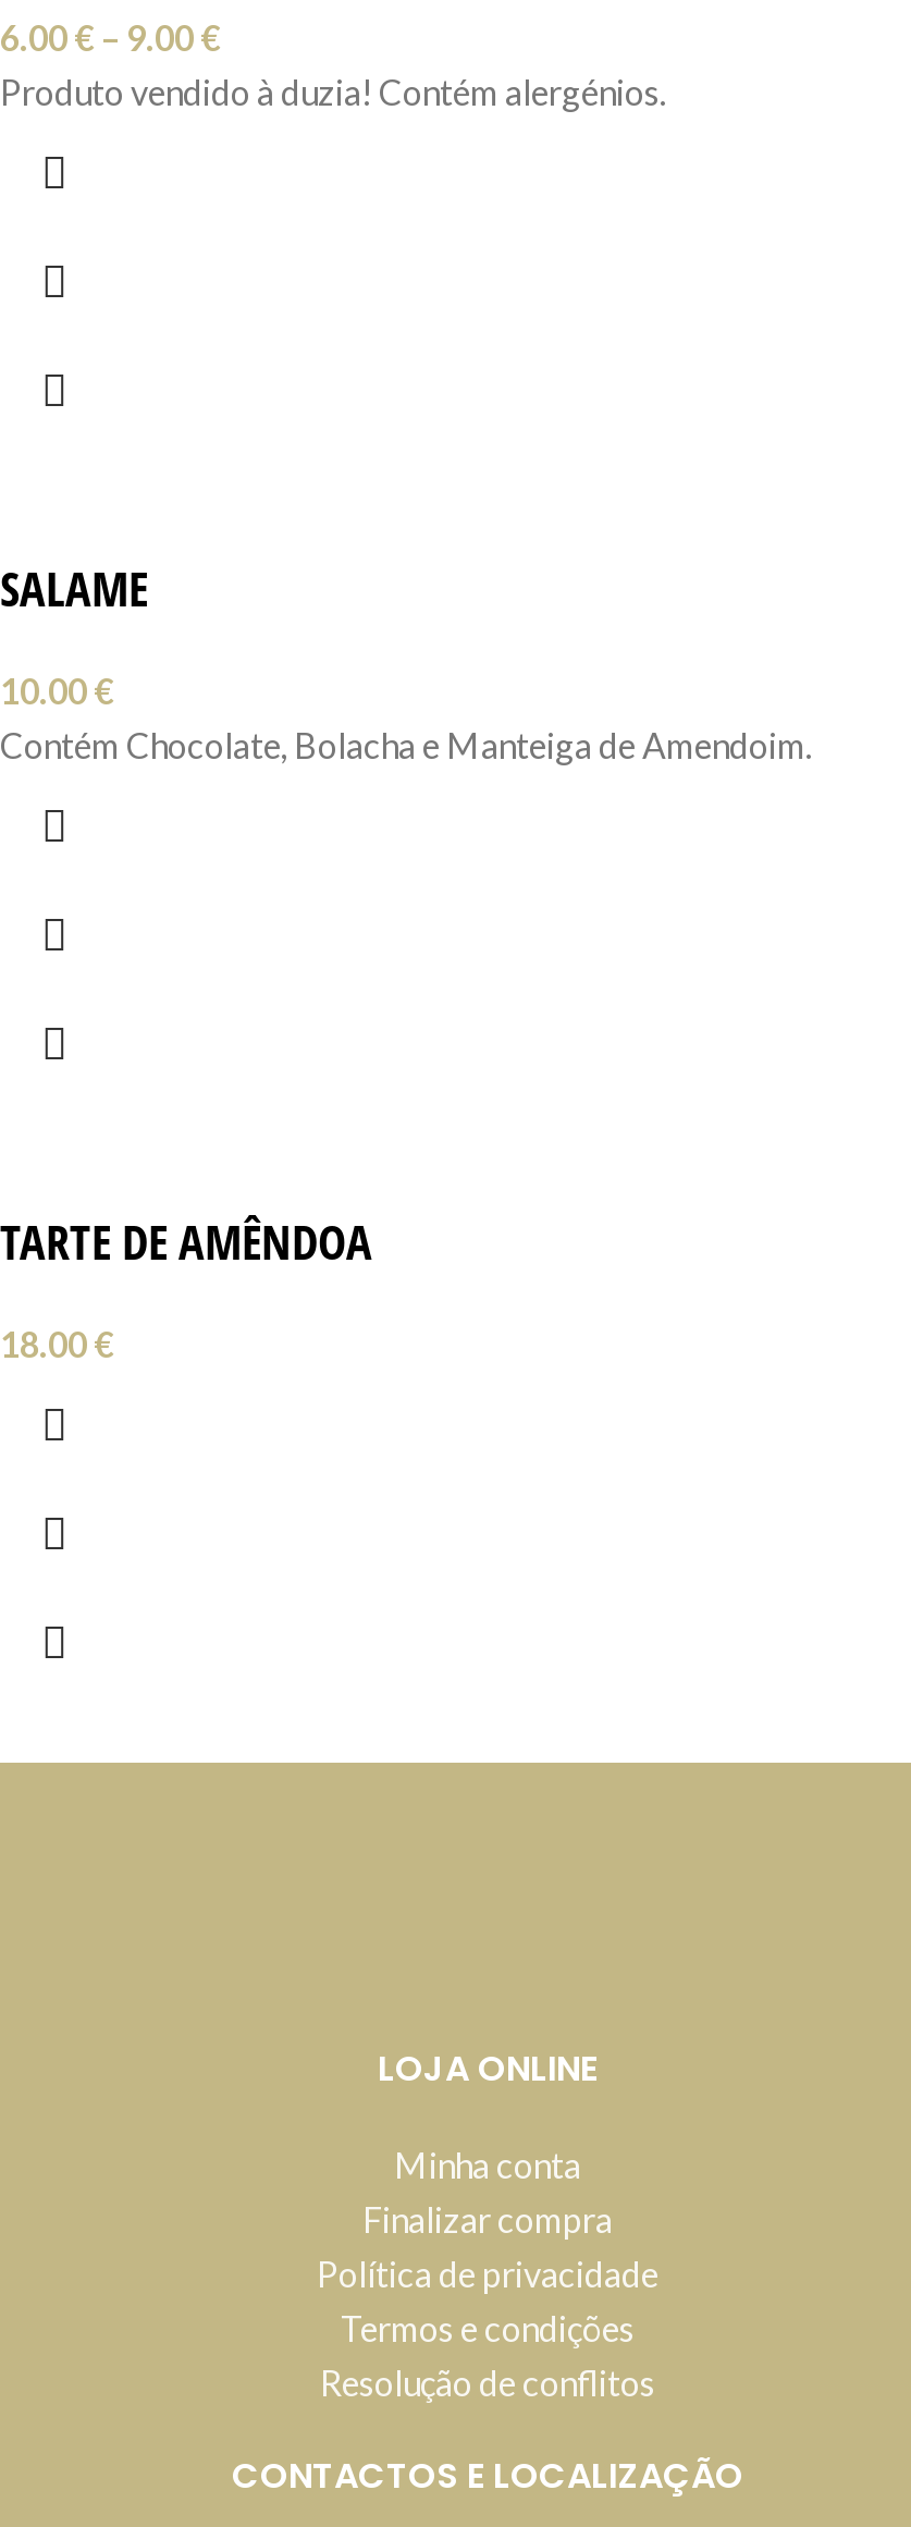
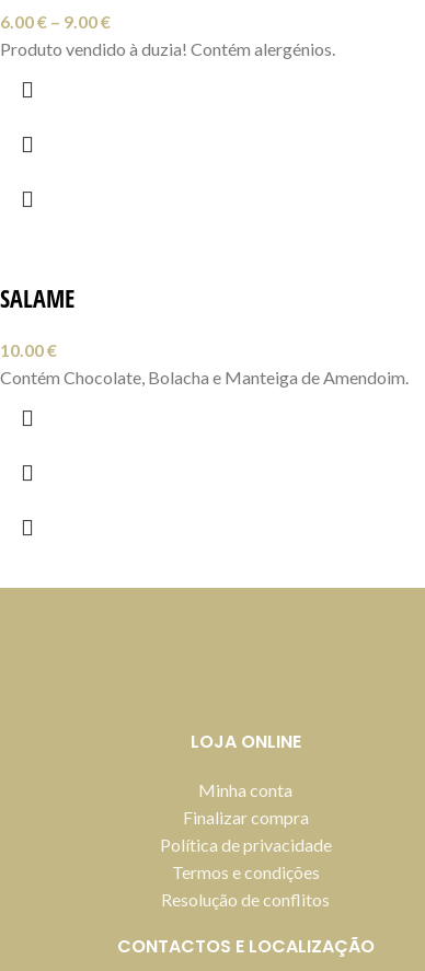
[0,1209,372,1365] TARTE DE AMÊNDOA | 18.00 € -> none

